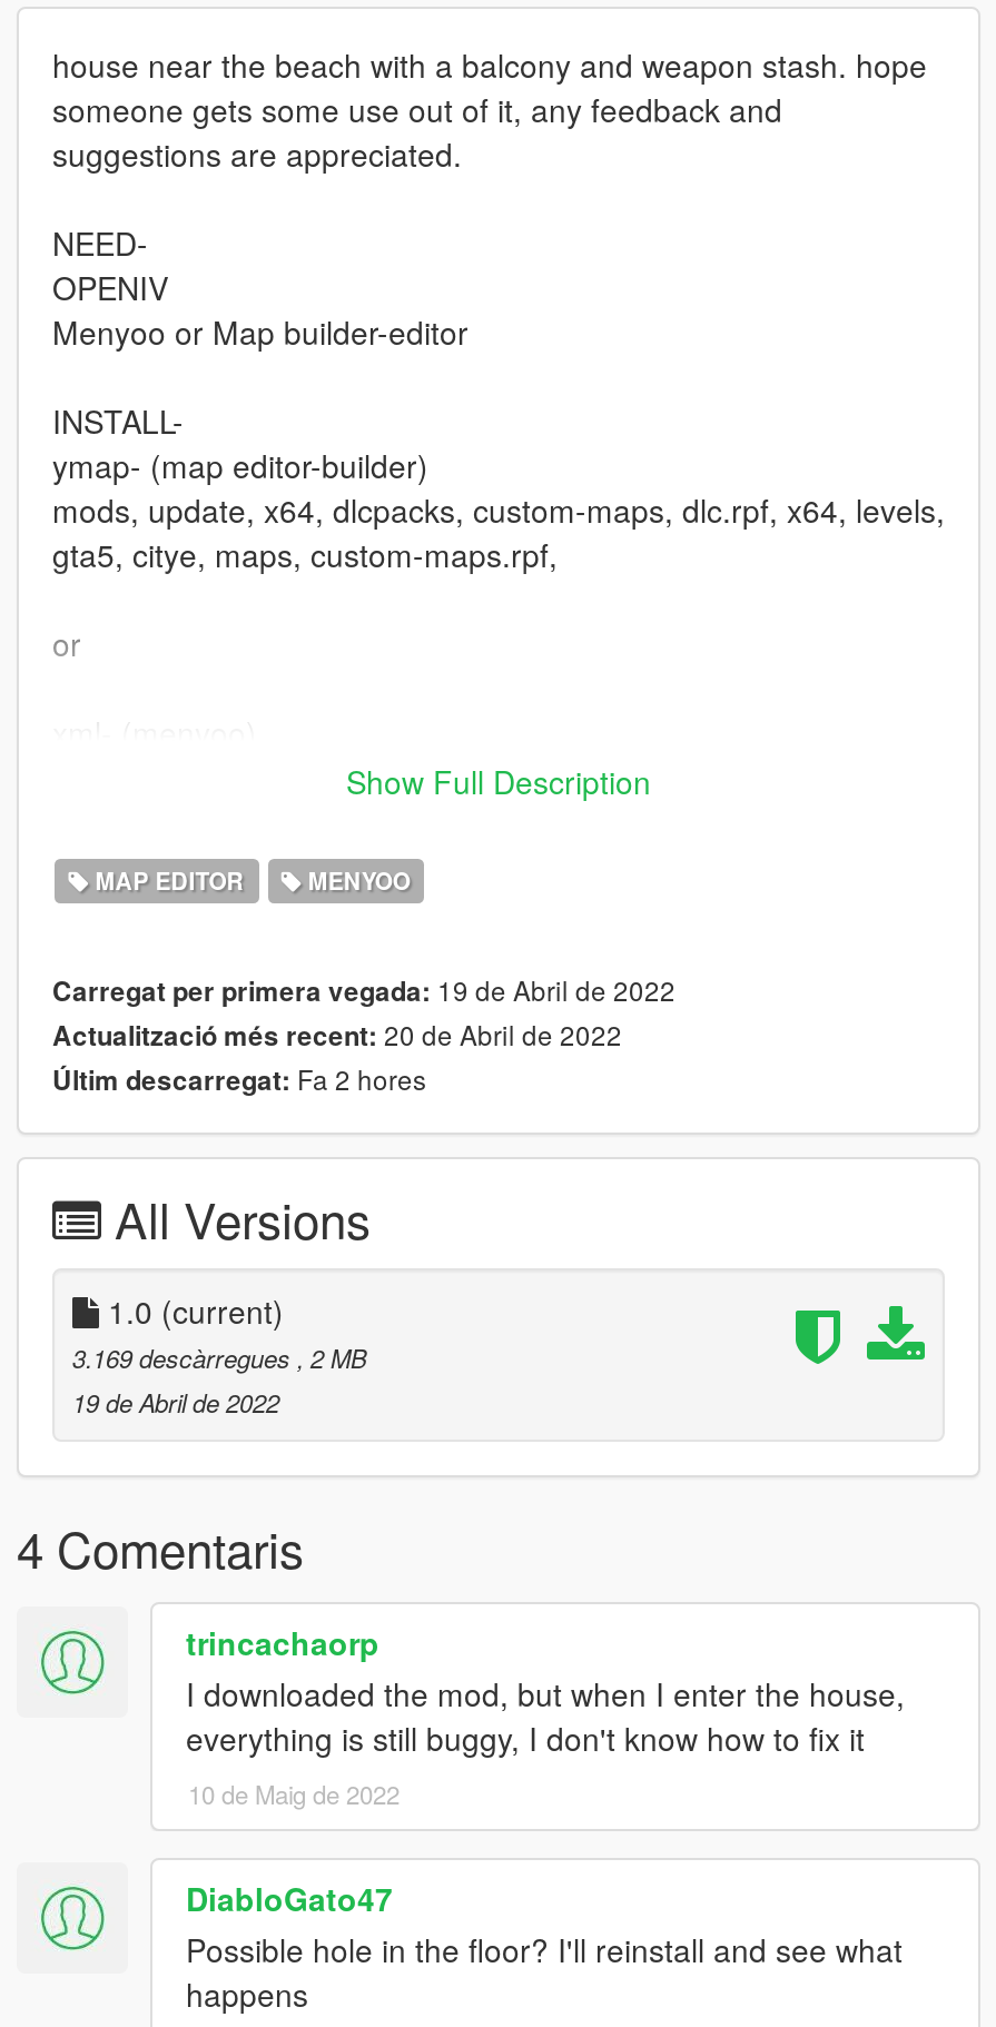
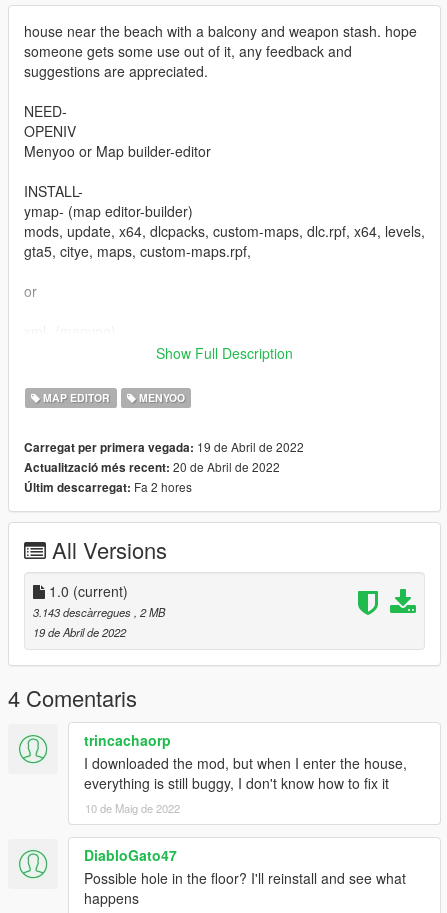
[72,1340,366,1376] 3.169 descàrregues, 2 MB -> [33,604,165,620] 3.143 descàrregues, 2 MB

